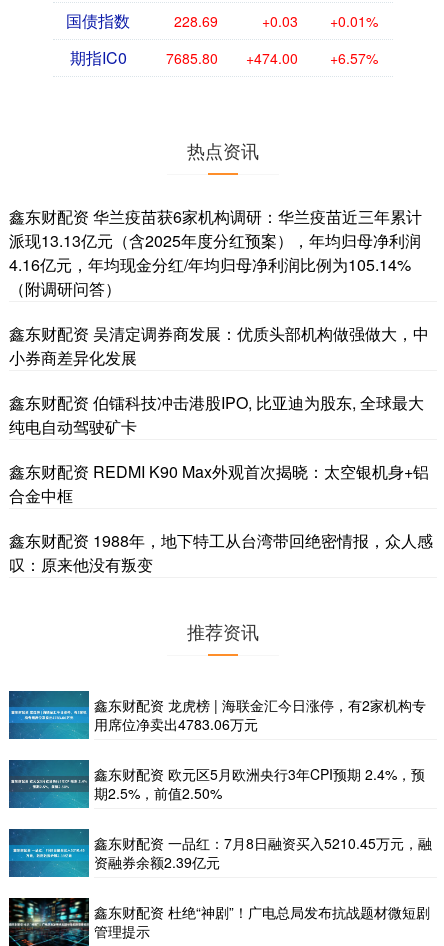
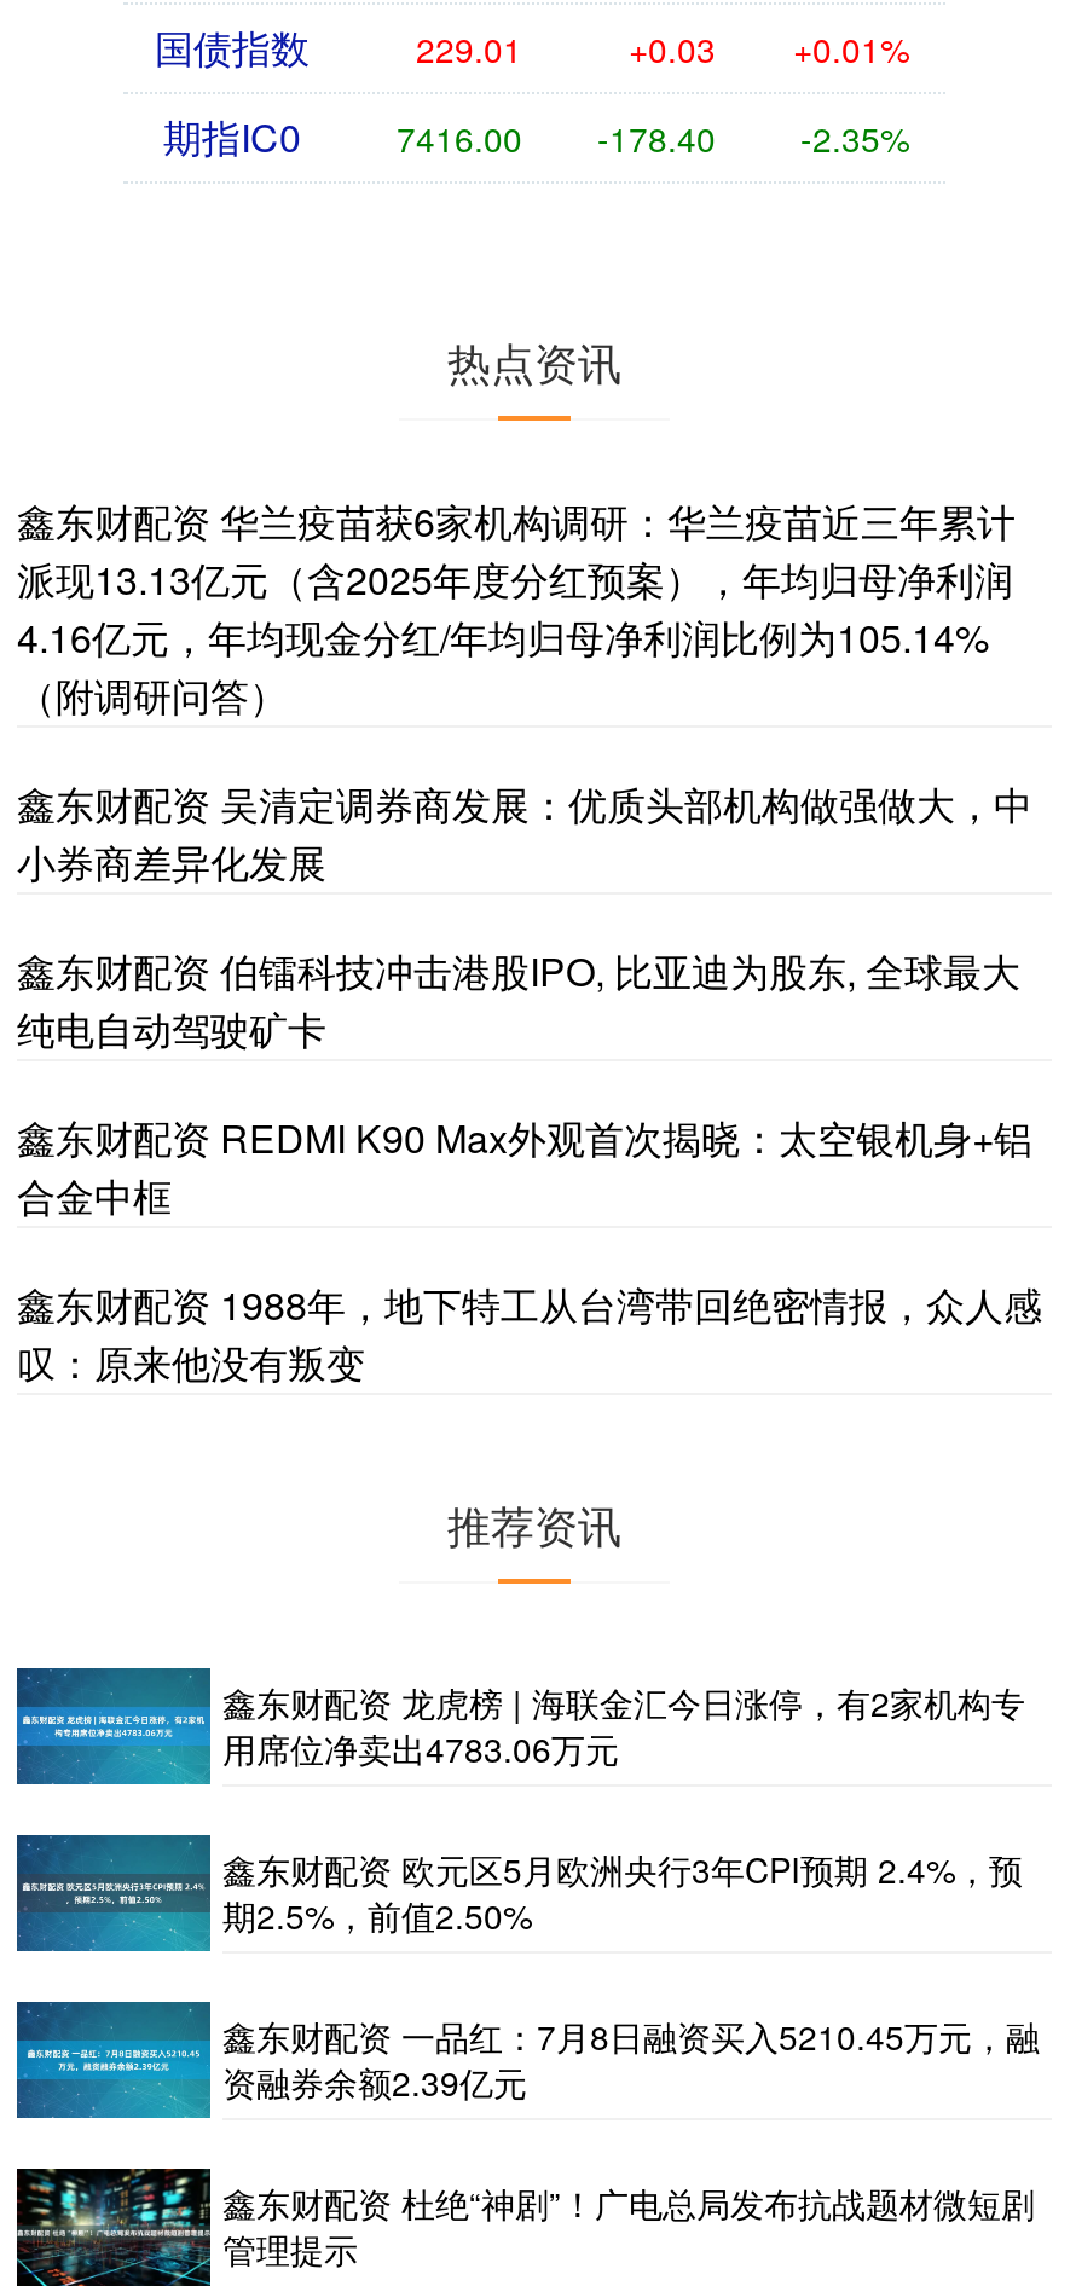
[174,11,218,31] 228.69 -> [416,25,522,73] 229.01
[166,48,218,68] 7685.80 -> [397,114,522,163] 7416.00
[246,48,298,68] +474.00 -> [597,114,716,163] -178.40
[330,48,378,68] +6.57% -> [800,114,909,163] -2.35%

